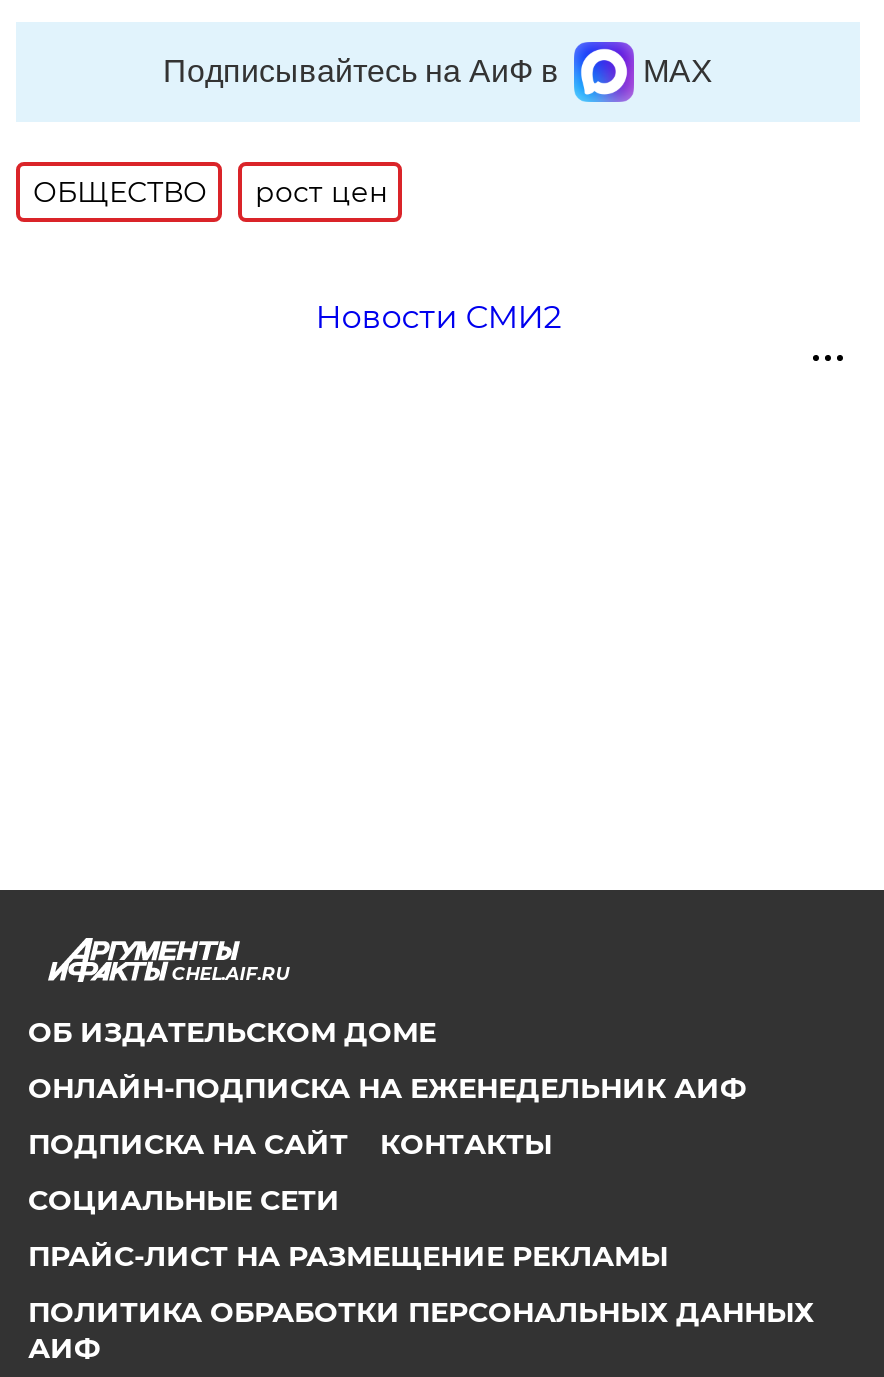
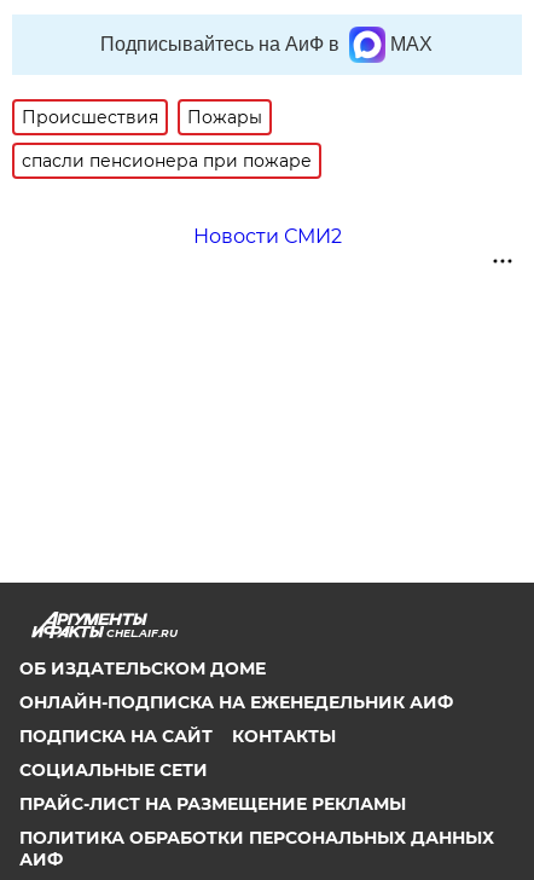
[33,174,387,210] ОБЩЕСТВО | рост цен -> [22,107,312,172] Происшествия | Пожары | спасли пенсионера при пожаре

